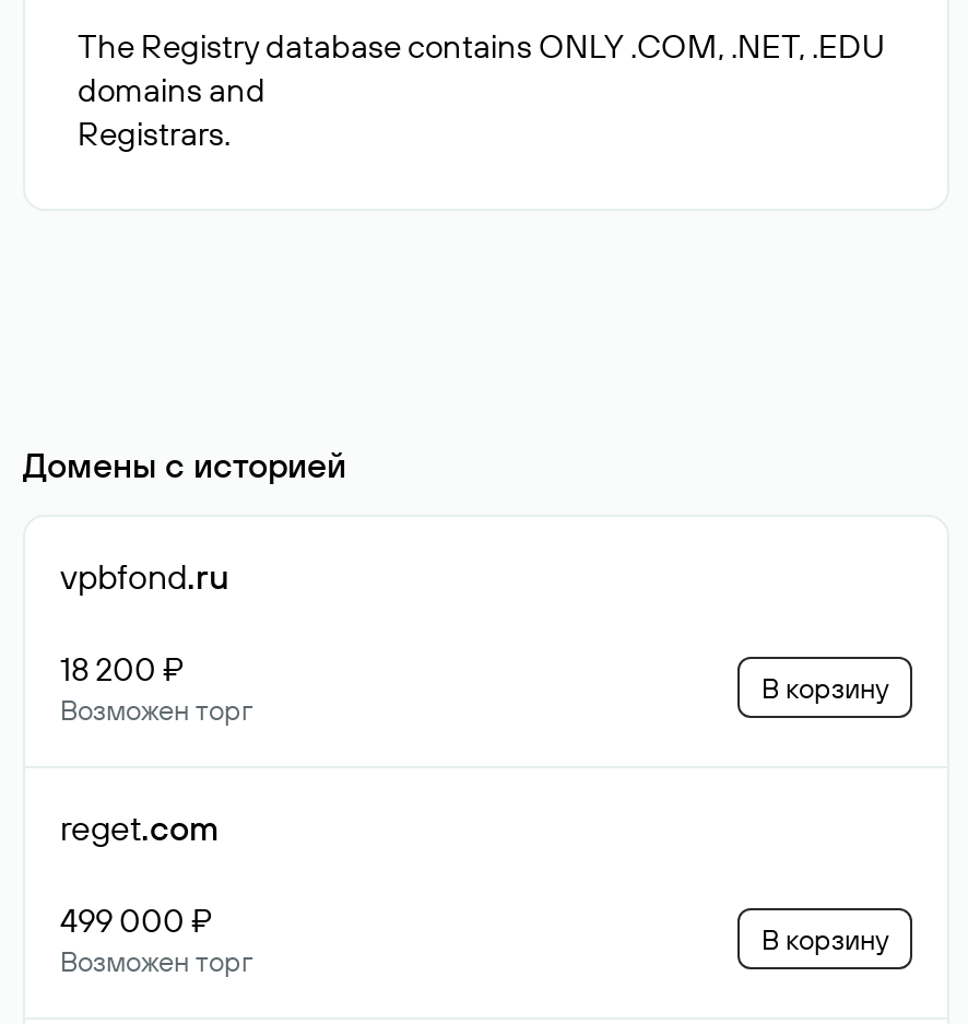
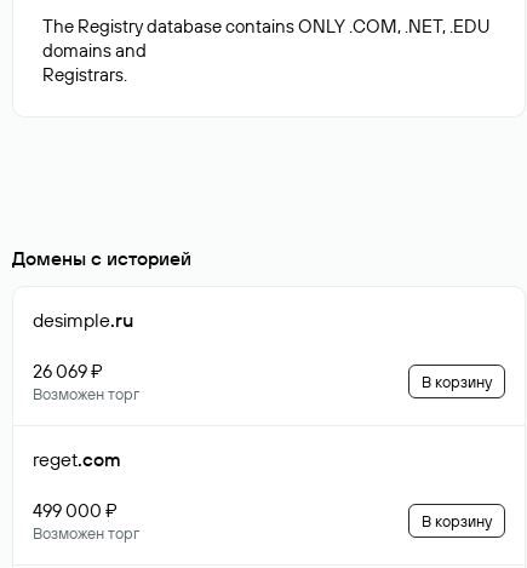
[60,554,228,598] vpbfond.ru -> [33,308,133,332] desimple.ru
[60,648,185,690] 18 200 ₽ -> [33,360,103,383] 26 069 ₽

